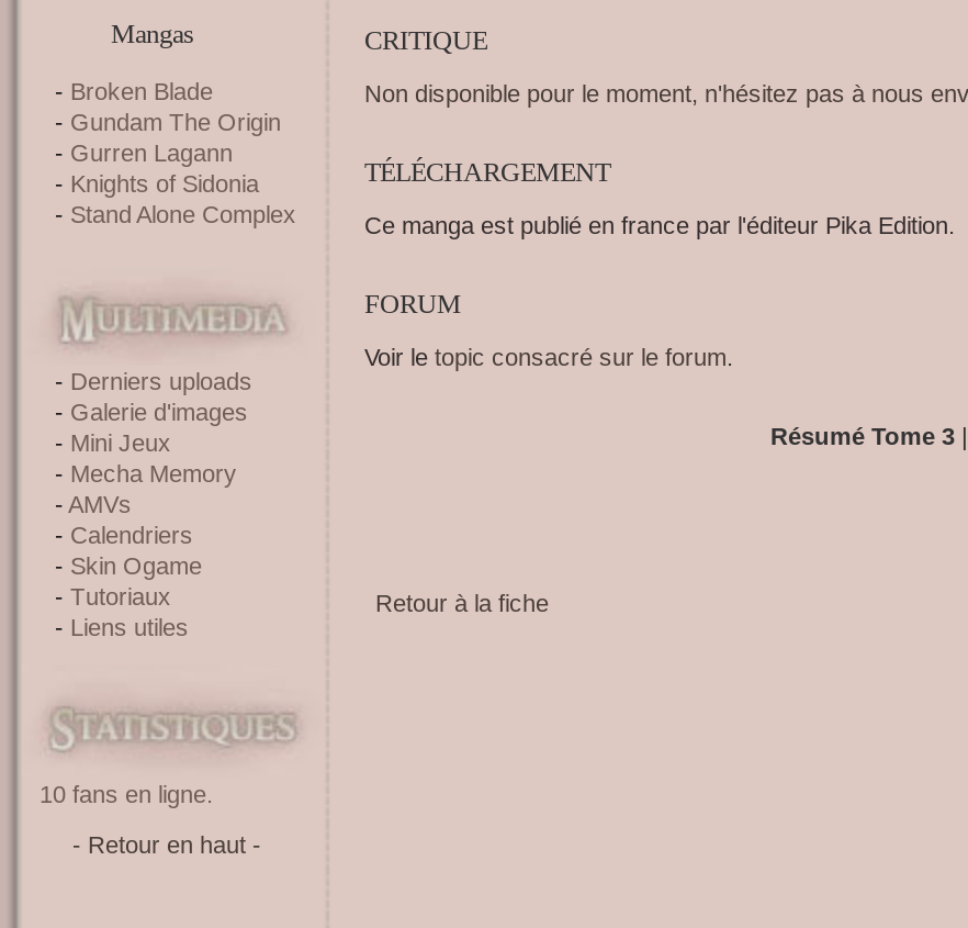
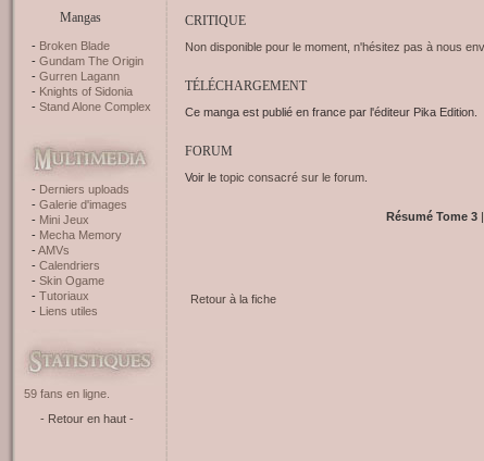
[40,781,213,807] 10 fans en ligne. -> [24,387,110,400] 59 fans en ligne.

